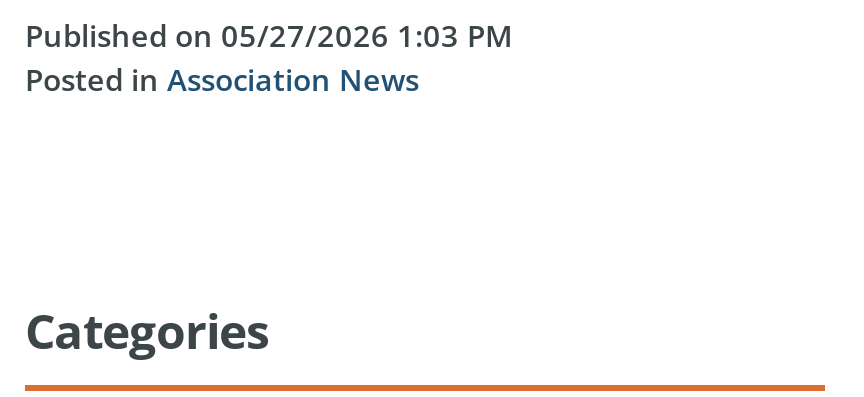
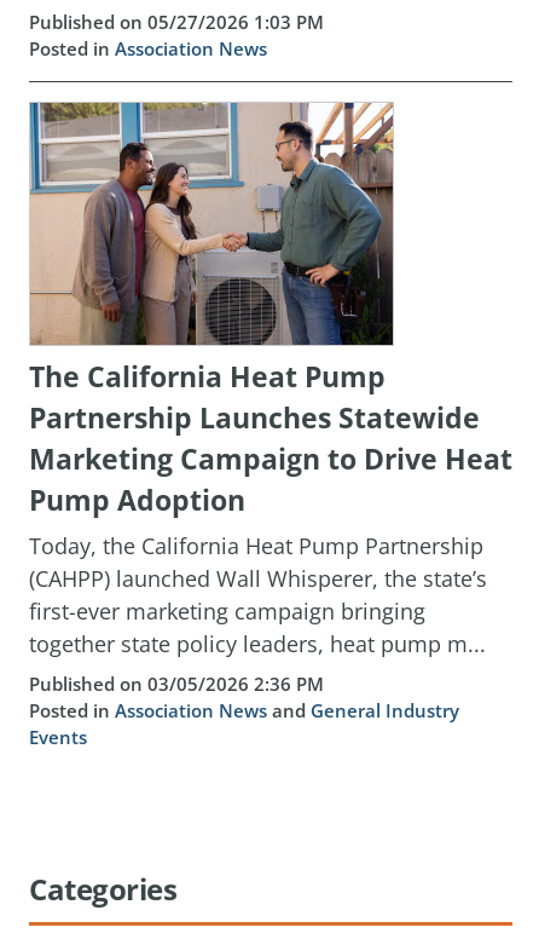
none -> [29,102,512,749] [image] | The California Heat Pump | Partnership Launches Statewide | Marketing Campaign to Drive Heat | Pump Adoption | Today, the California Heat Pump Partnership | (CAHPP) launched Wall Whisperer, the state’s | first-ever marketing campaign bringing | together state policy leaders, heat pump m... | Published on 03/05/2026 2:36 PM | Posted in Association News and General Industry | Events

